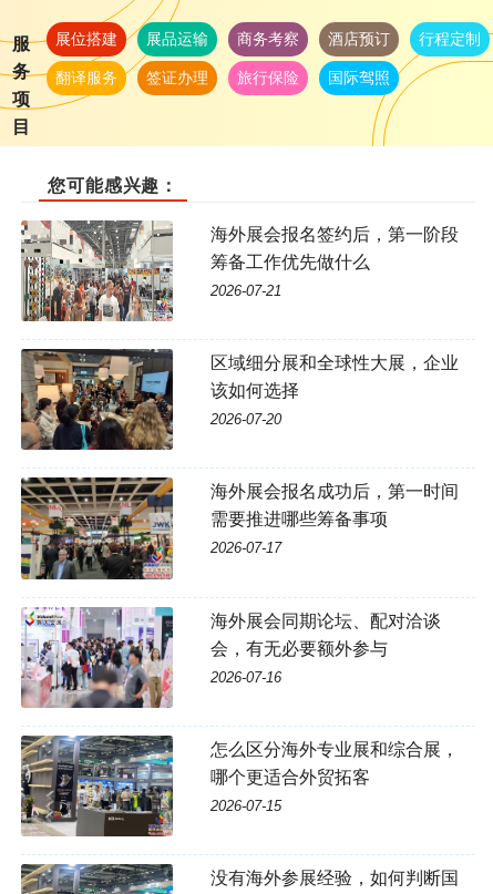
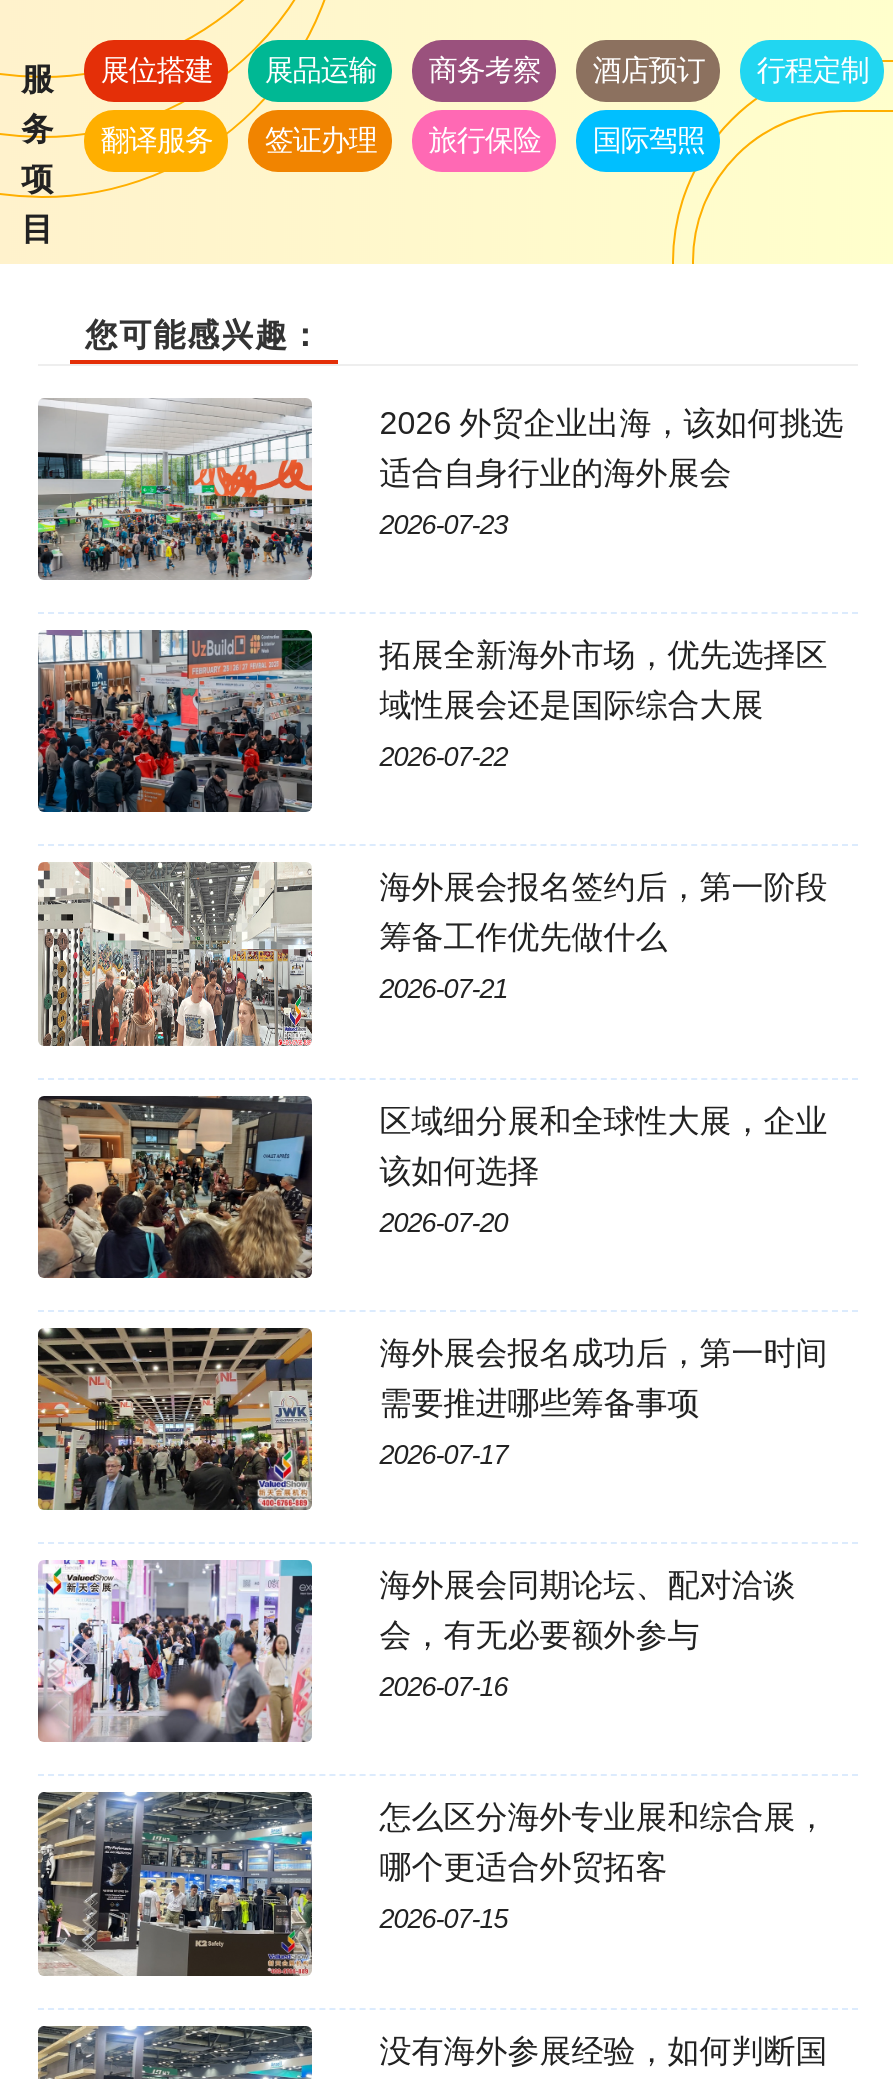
none -> [36,400,844,580] [image] | 2026 外贸企业出海，该如何挑选 | 适合自身行业的海外展会 | 2026-07-23
none -> [36,630,828,814] [image] | 拓展全新海外市场，优先选择区 | 域性展会还是国际综合大展 | 2026-07-22

